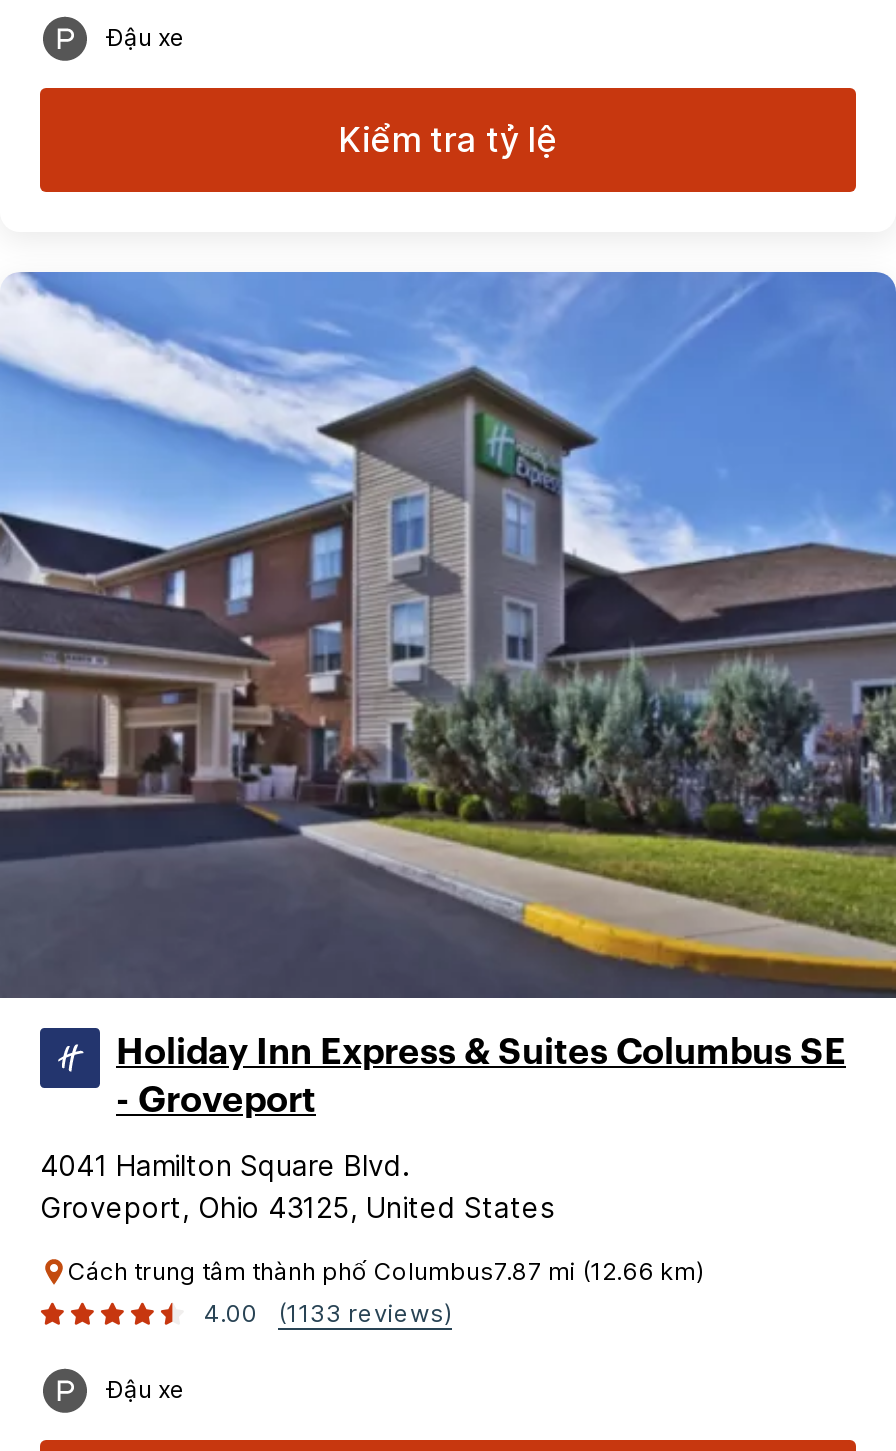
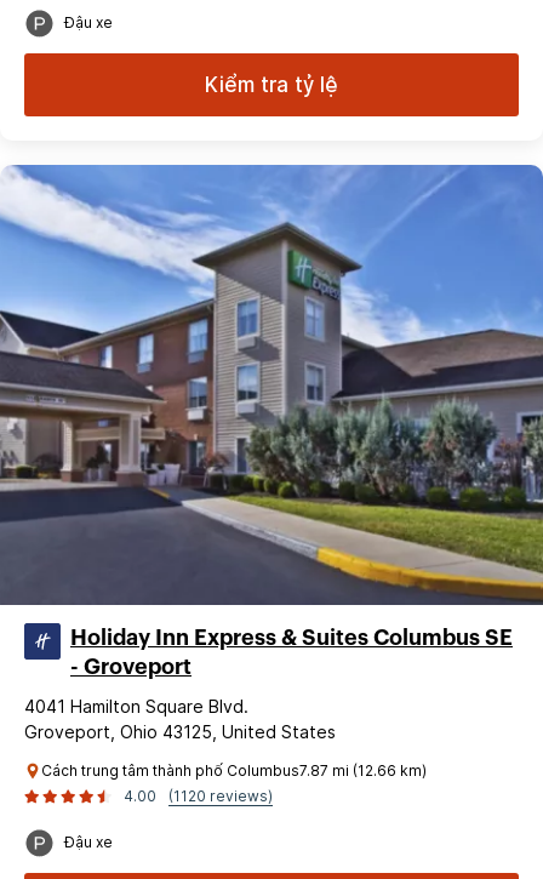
[204,1298,452,1328] 4.00 (1133 reviews) -> [124,787,273,805] 4.00 (1120 reviews)

